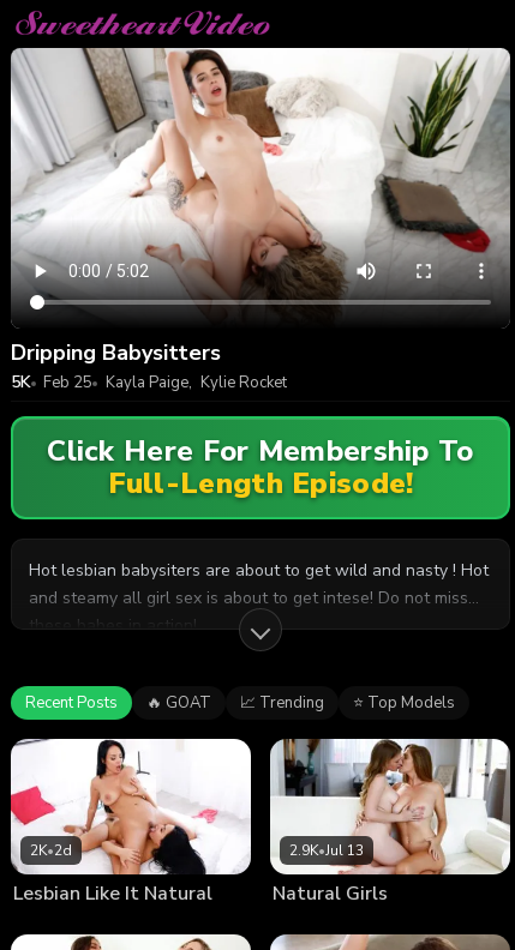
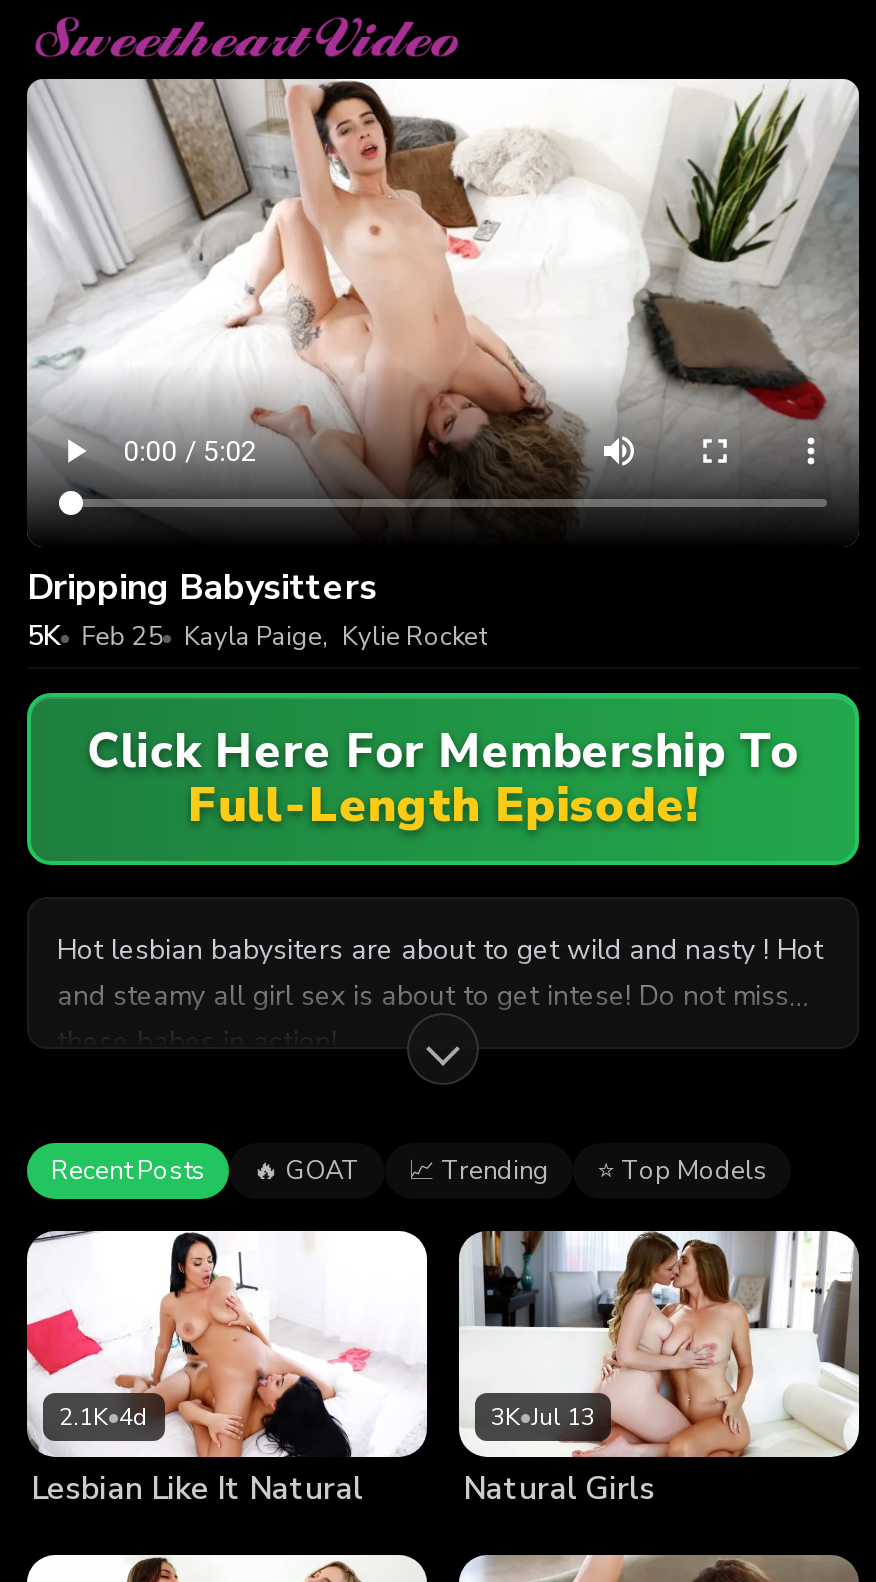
[30,841,72,861] 2K•2d -> [59,1400,149,1432] 2.1K•4d
[289,841,364,861] 2.9K•Jul 13 -> [491,1400,595,1432] 3K•Jul 13

